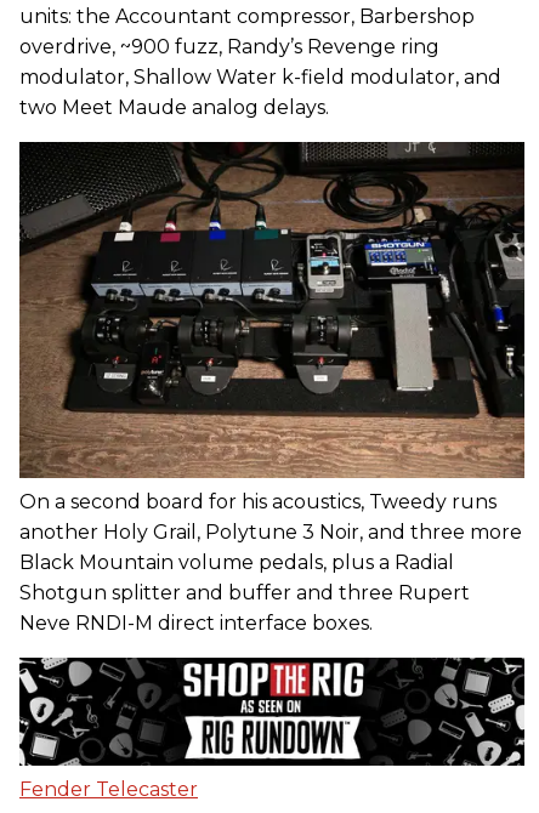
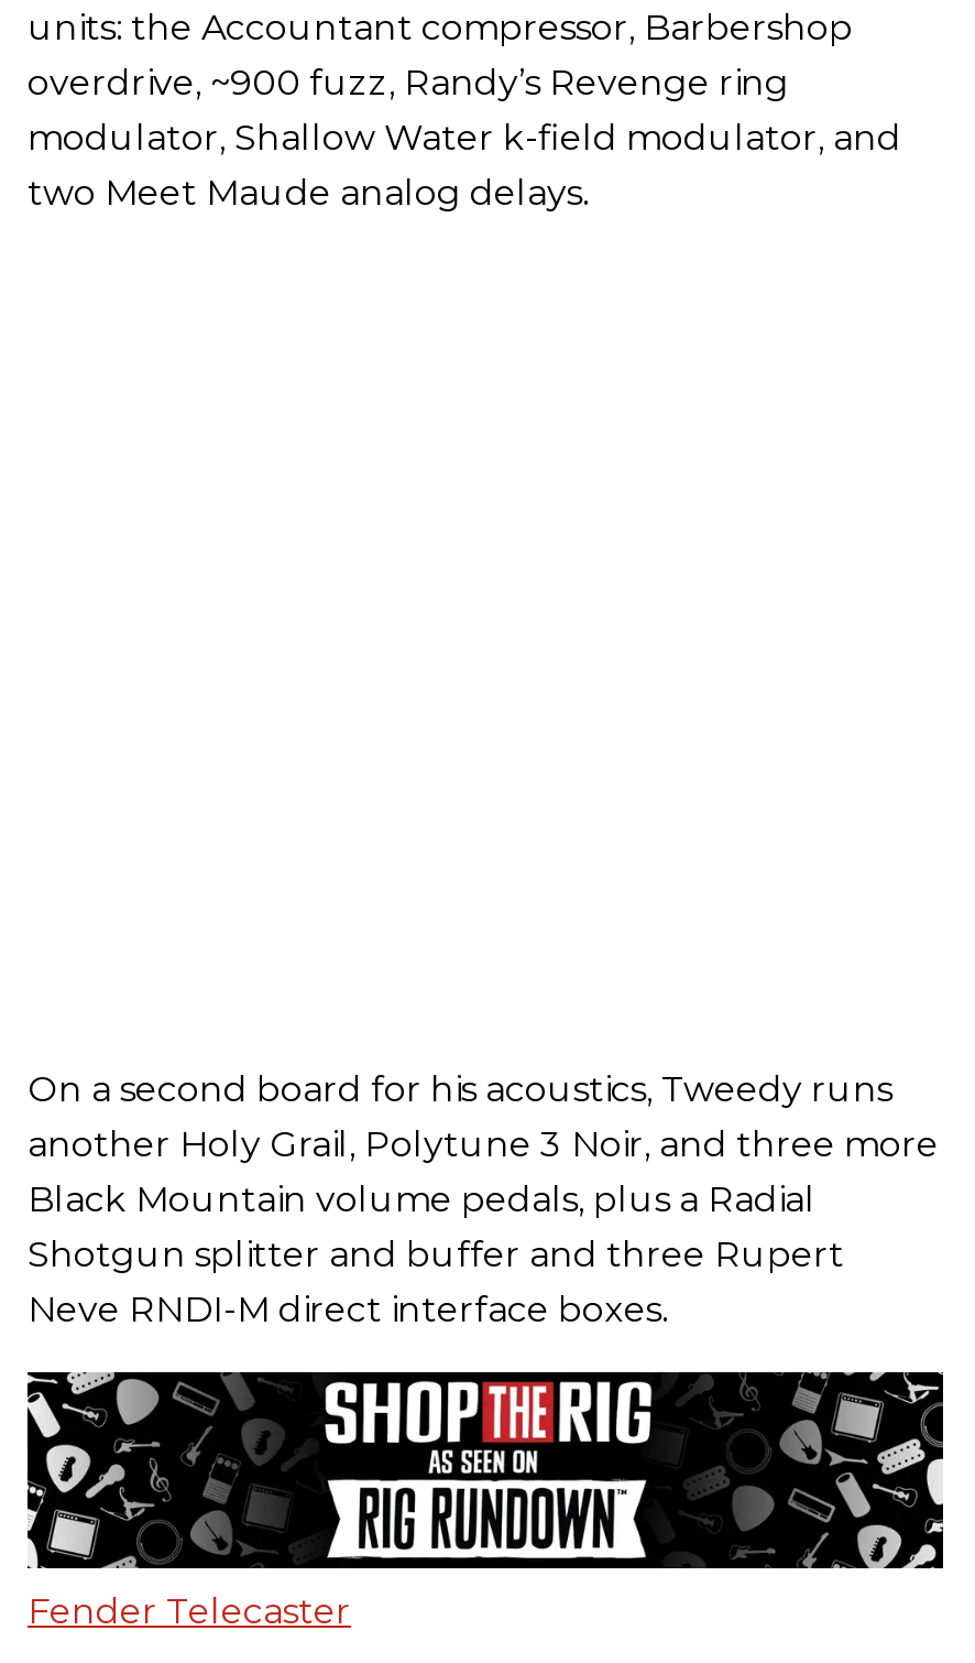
[18,141,526,479] [image] -> none

